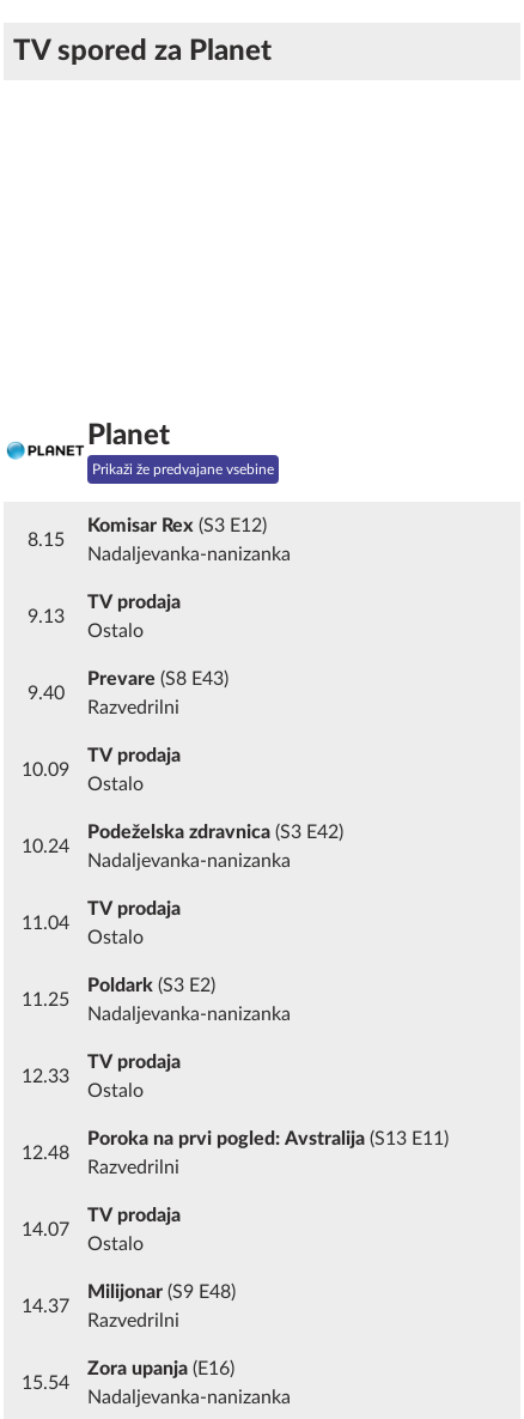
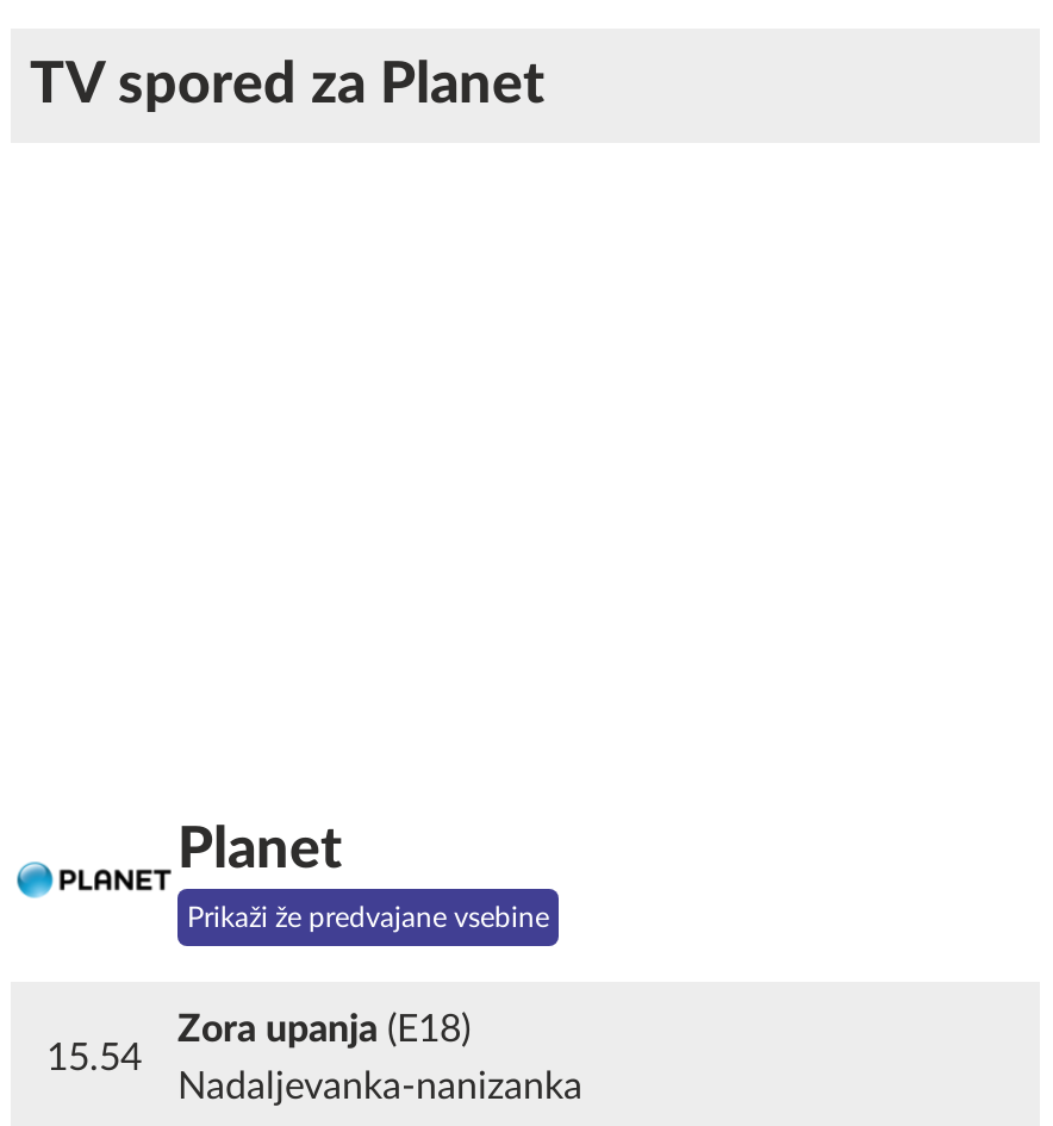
[27,516,291,626] Komisar Rex (S3 E12) | Nadaljevanka-nanizanka | 9.13 -> none
[27,530,64,550] 8.15 -> none
[27,593,181,703] TV prodaja | Ostalo | 9.40 -> none
[22,669,229,780] Prevare (S8 E43) | Razvedrilni | 10.09 -> none
[22,746,181,856] TV prodaja | Ostalo | 10.24 -> none
[22,823,343,933] Podeželska zdravnica (S3 E42) | Nadaljevanka-nanizanka | 11.04 -> none
[22,899,181,1009] TV prodaja | Ostalo | 11.25 -> none
[22,976,291,1086] Poldark (S3 E2) | Nadaljevanka-nanizanka | 12.33 -> none
[22,1053,181,1163] TV prodaja | Ostalo | 12.48 -> none
[22,1129,449,1239] Poroka na prvi pogled: Avstralija (S13 E11) | Razvedrilni | 14.07 -> none
[22,1206,181,1316] TV prodaja | Ostalo | 14.37 -> none
[87,1282,236,1330] Milijonar (S9 E48) | Razvedrilni -> none
[87,1359,234,1378] Zora upanja (E16) -> [177,1010,471,1049] Zora upanja (E18)

